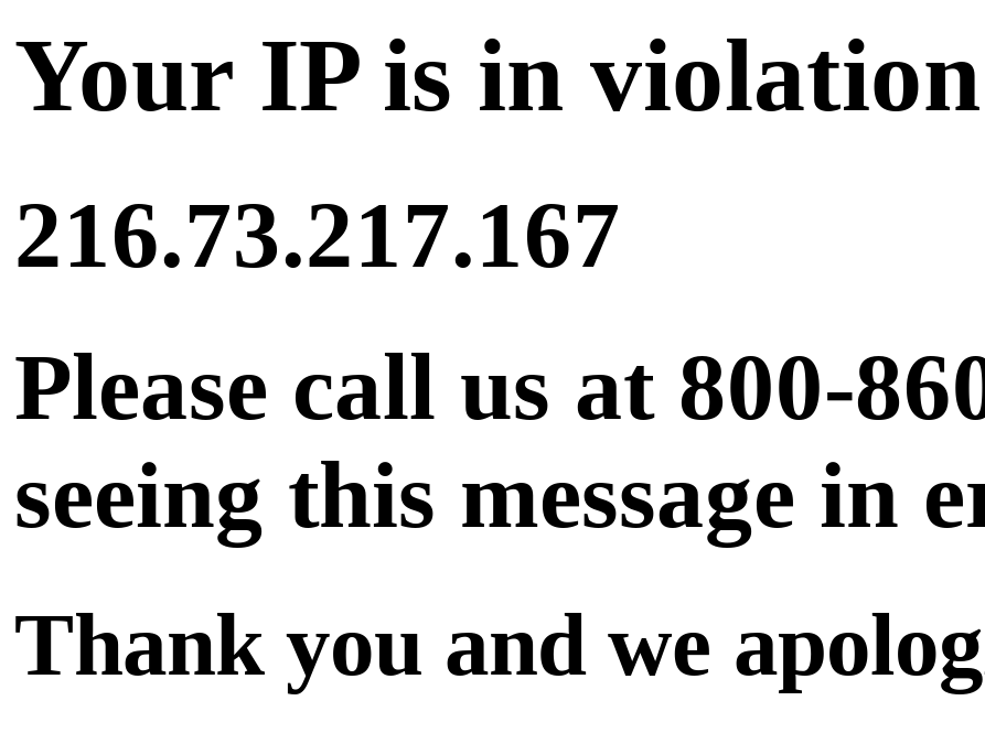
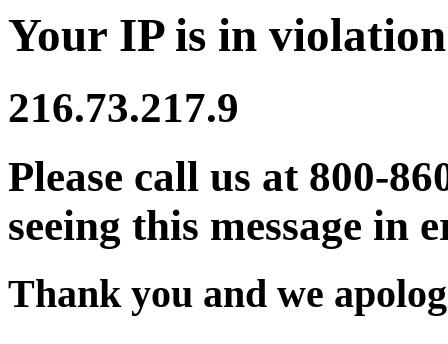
[14,184,621,287] 216.73.217.167 -> [8,84,239,131] 216.73.217.9

